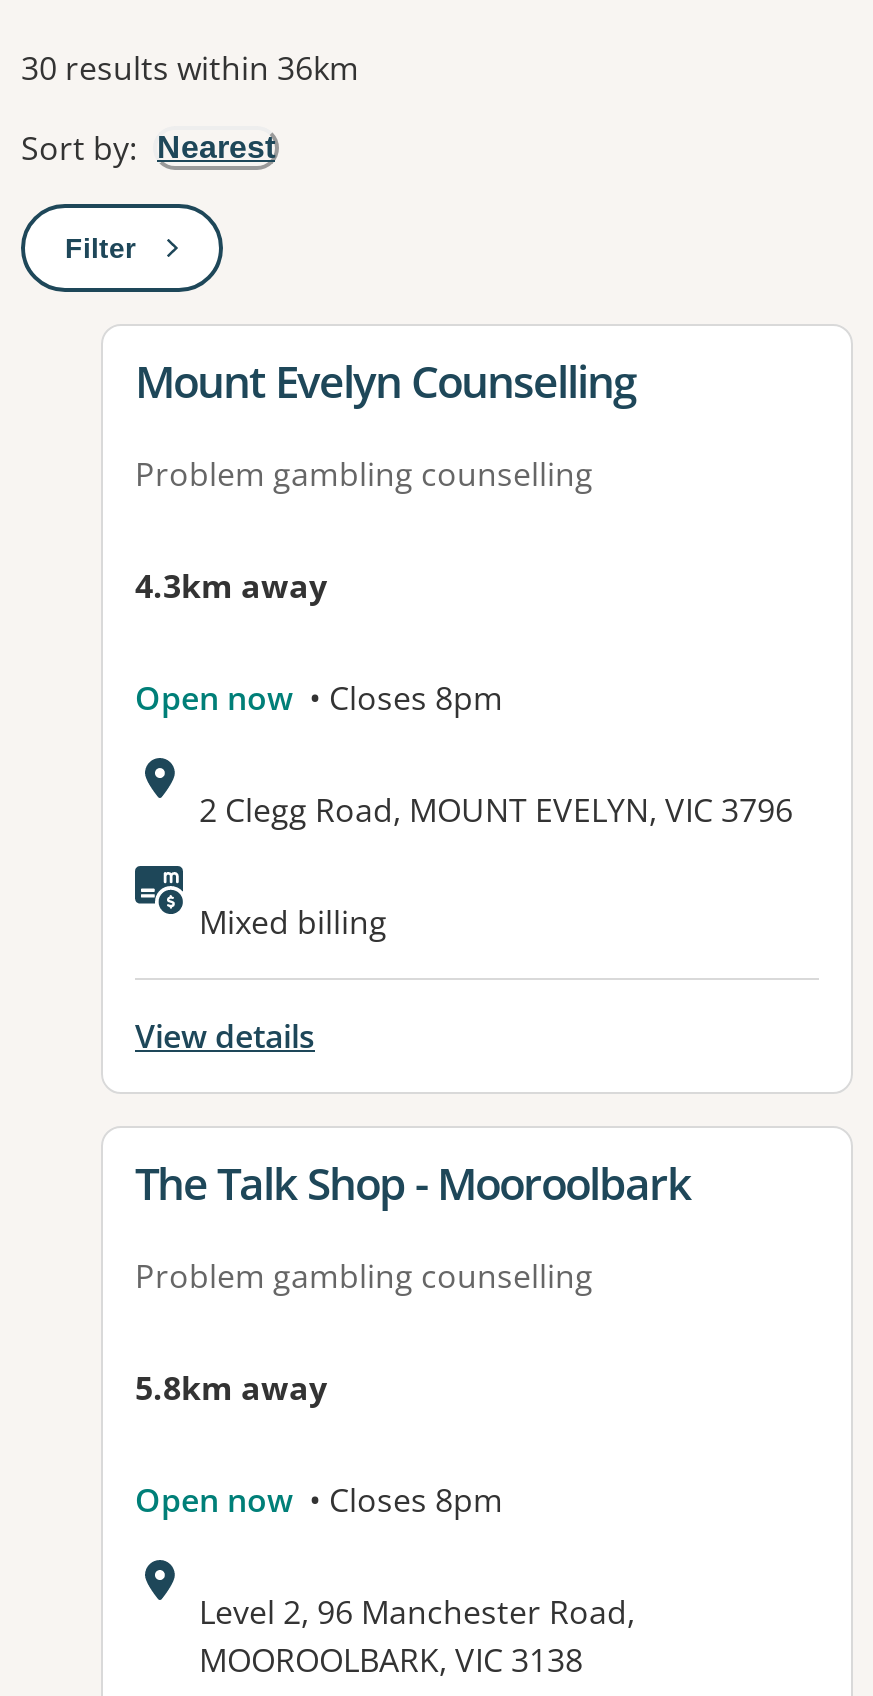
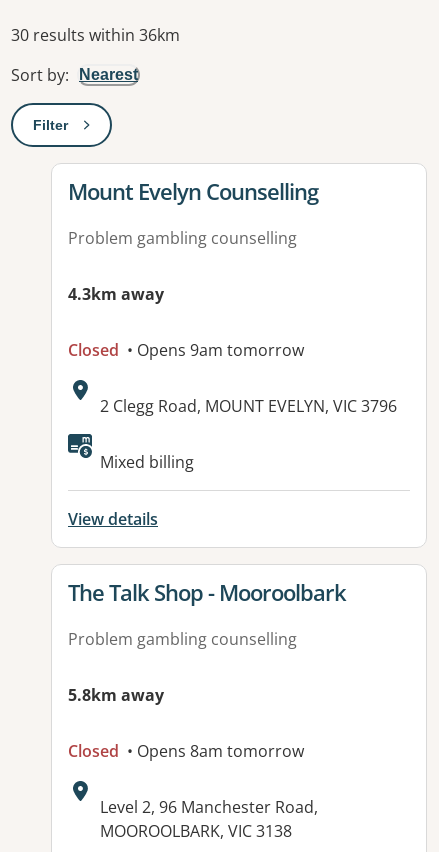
[135,677,503,721] Open now • Closes 8pm -> [68,339,304,361] Closed • Opens 9am tomorrow
[135,1479,503,1523] Open now • Closes 8pm -> [68,740,304,762] Closed • Opens 8am tomorrow

